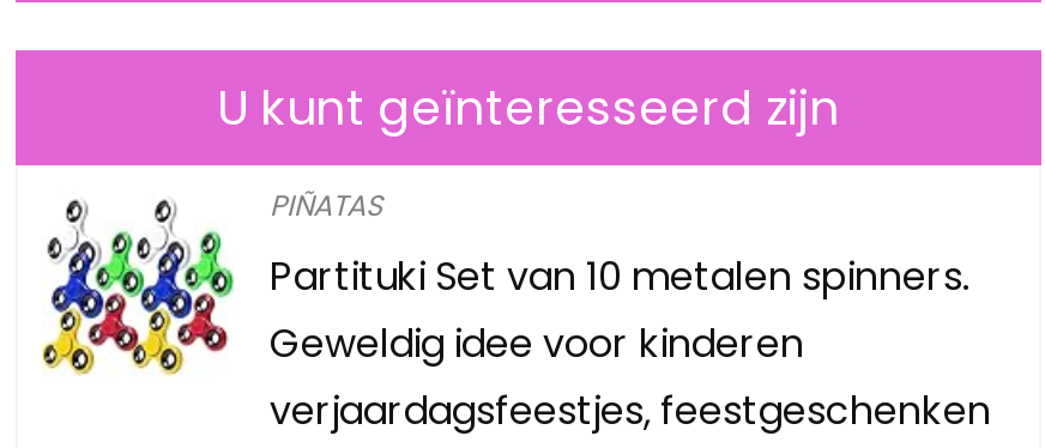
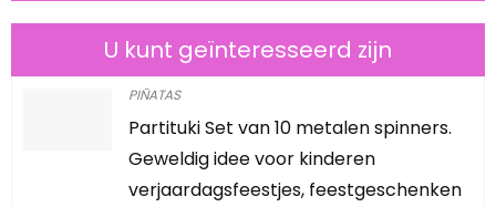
[40,199,236,379] [image] -> none

